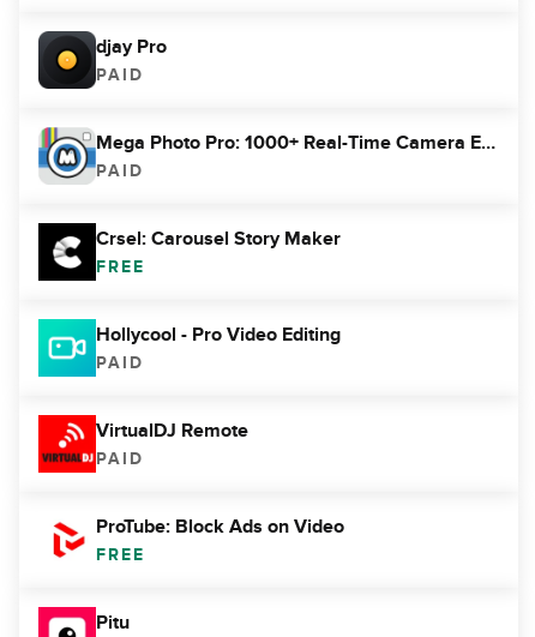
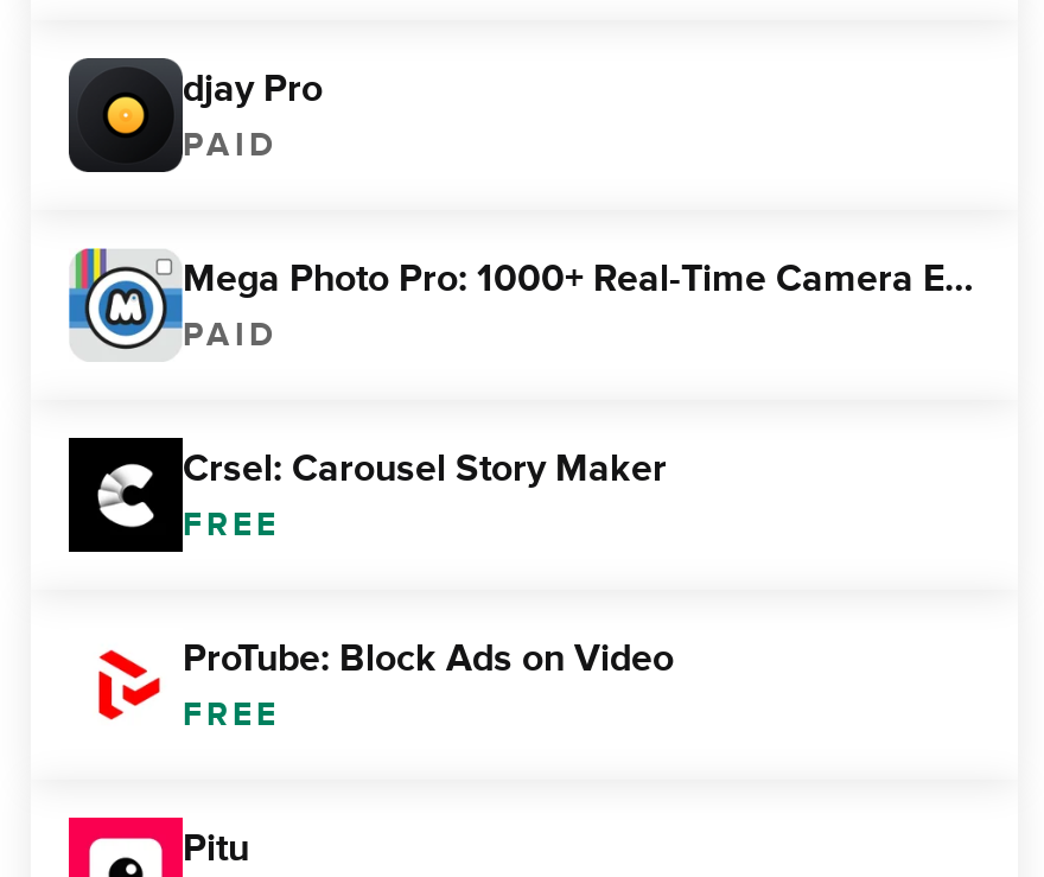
[37,318,341,468] [image] | Hollycool - Pro Video Editing | PAID | VirtualDJ Remote | PAID -> none
[38,415,79,474] [image] -> none

